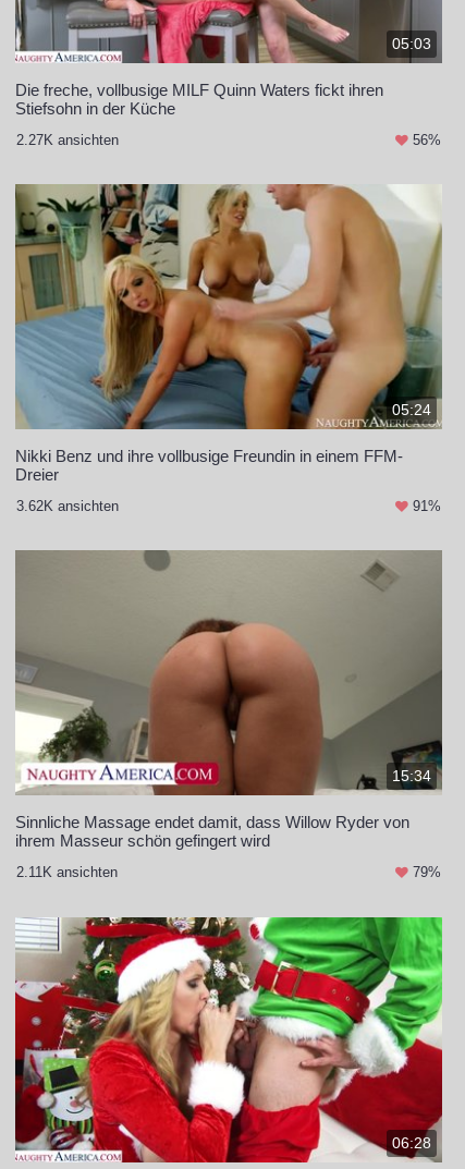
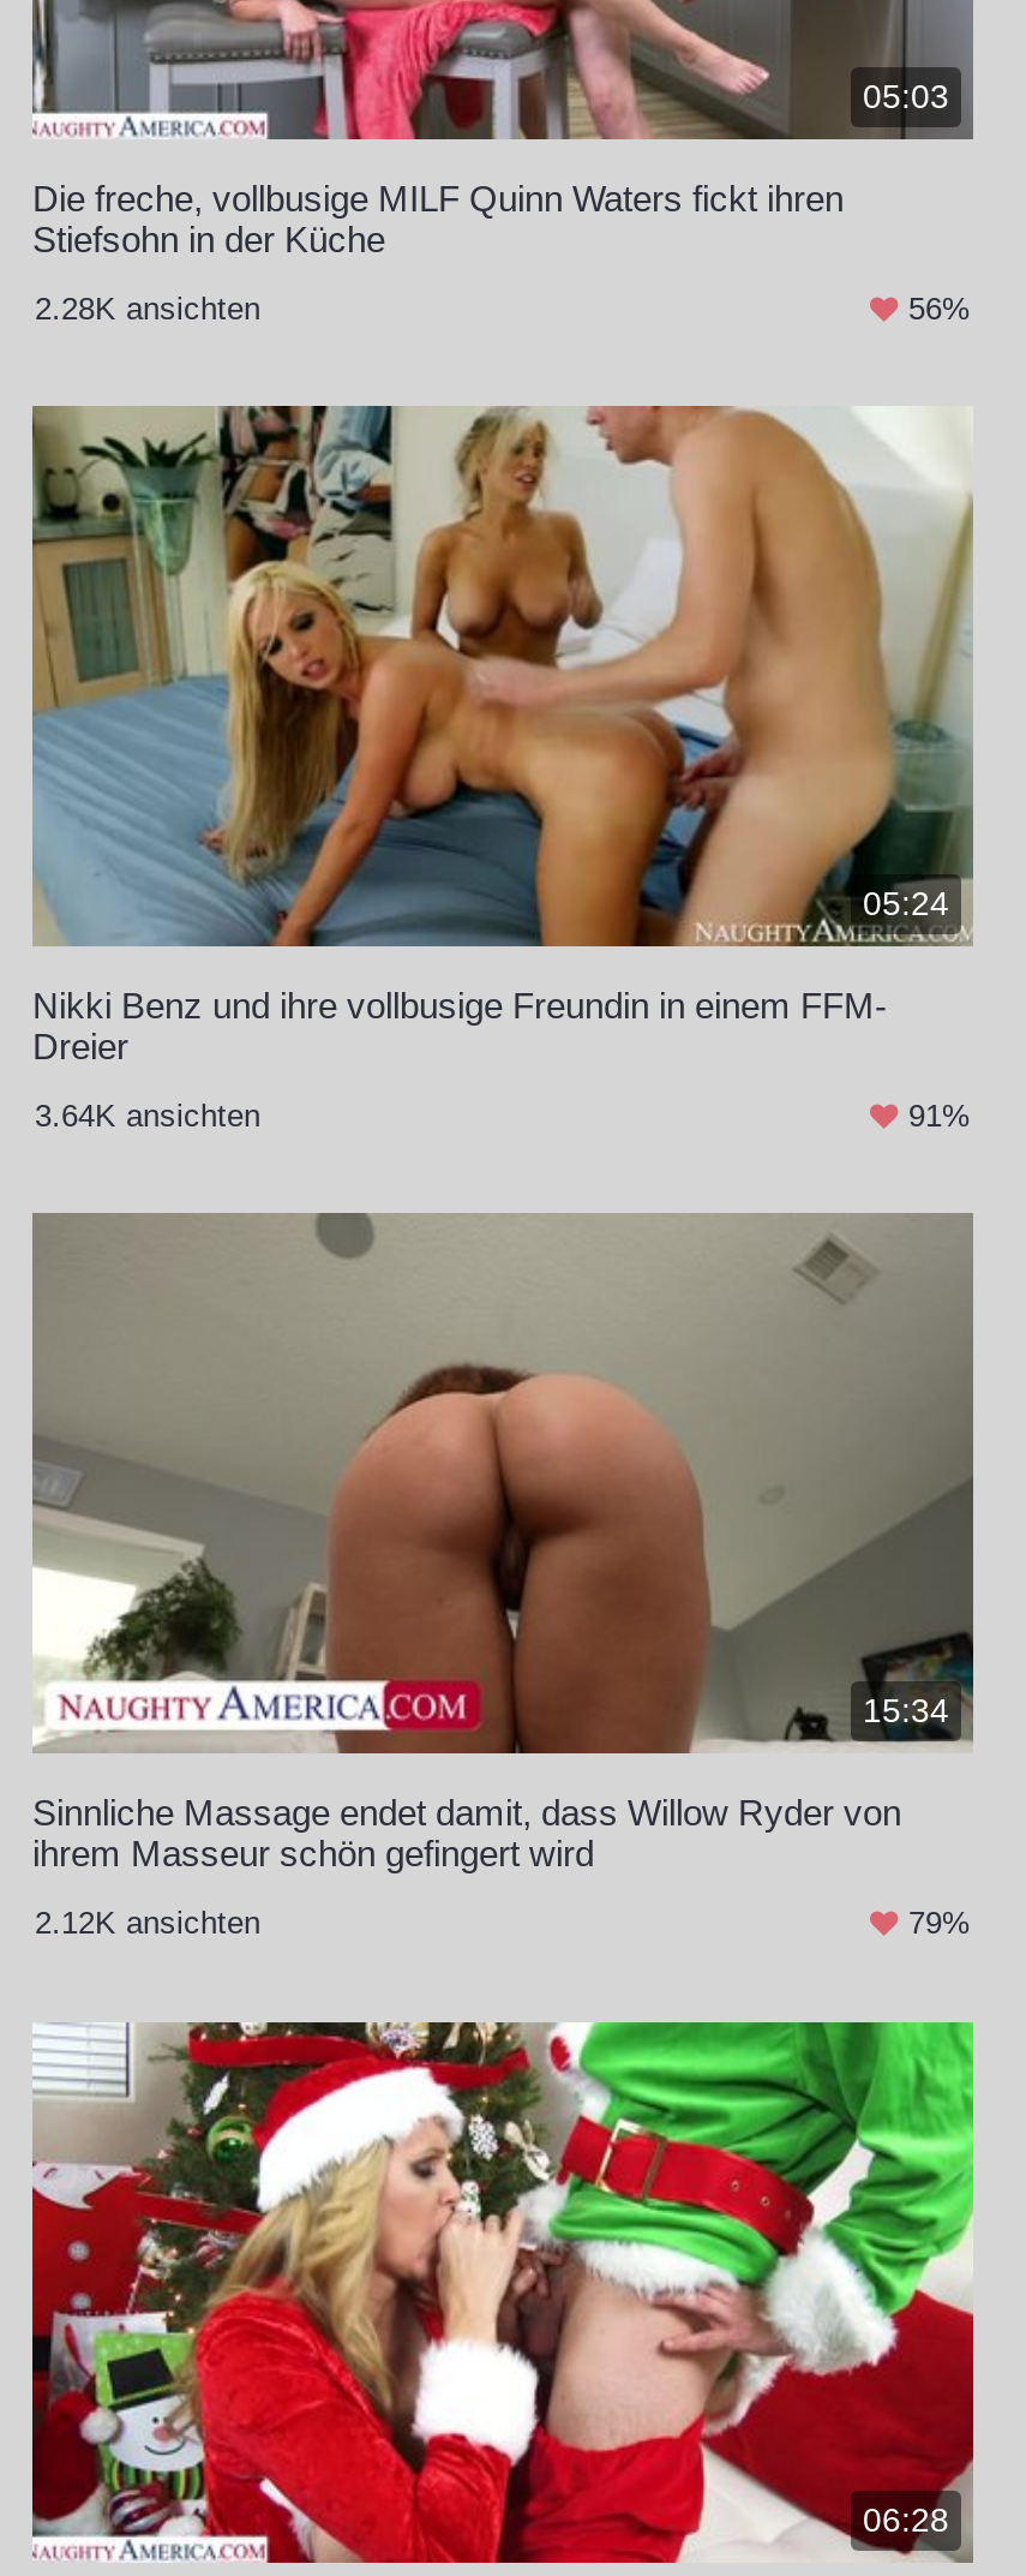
[16,131,119,148] 2.27K ansichten -> [35,290,260,326] 2.28K ansichten
[16,498,119,514] 3.62K ansichten -> [35,1098,260,1134] 3.64K ansichten
[16,864,118,881] 2.11K ansichten -> [35,1906,260,1942] 2.12K ansichten

